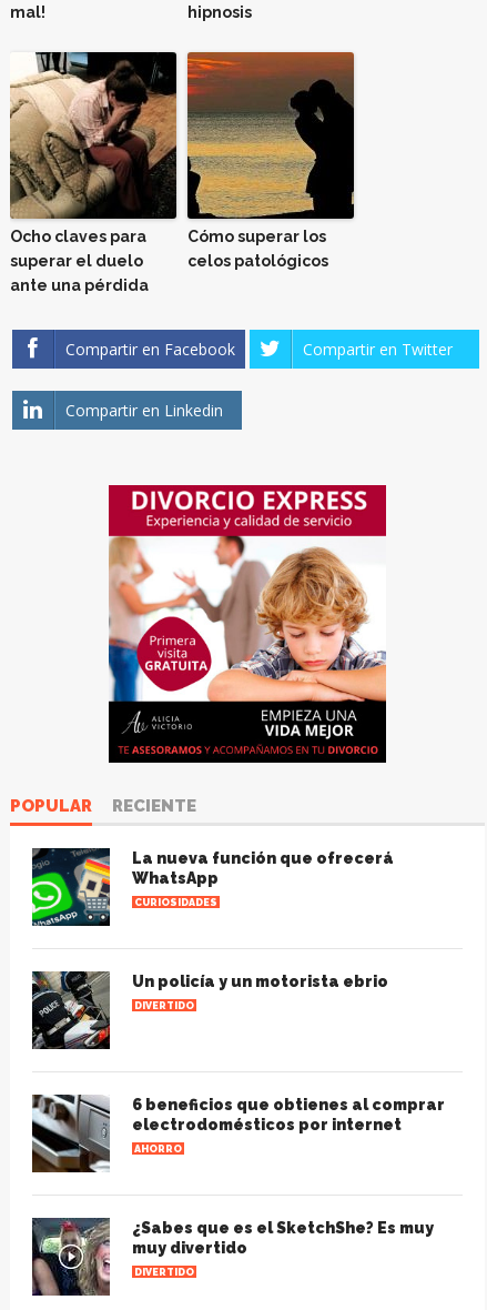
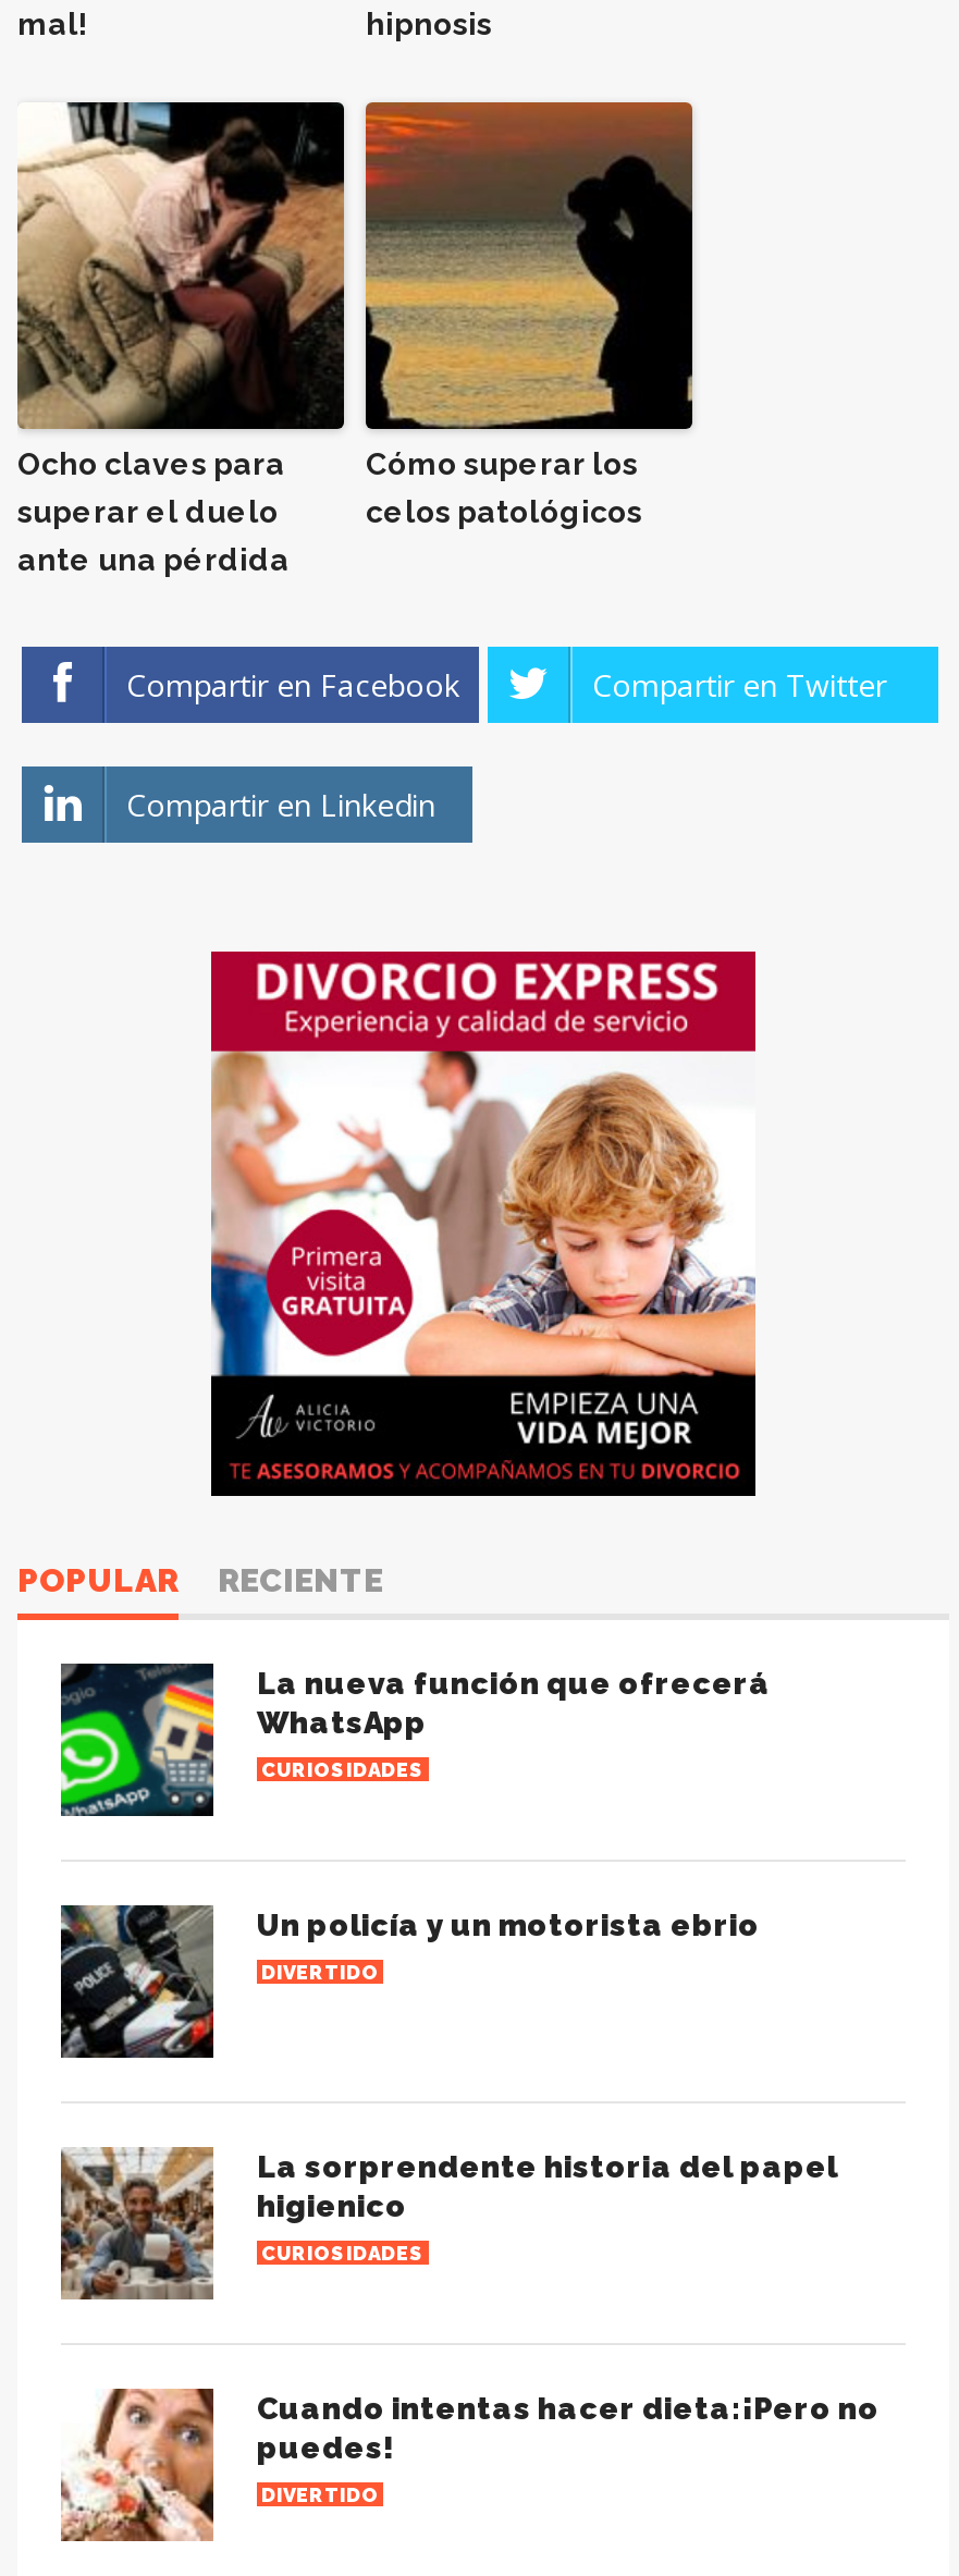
[32,1094,445,1173] [image] | 6 beneficios que obtienes al comprar | electrodomésticos por internet -> [59,2145,838,2302] [image] | La sorprendente historia del papel | higienico
[134,1144,182,1155] AHORRO -> [261,2243,425,2265] CURIOSIDADES
[31,1217,434,1297] [image] | ¿Sabes que es el SketchShe? Es muy | muy divertido -> [61,2387,880,2543] [image] | Cuando intentas hacer dieta:¡Pero no | puedes!

